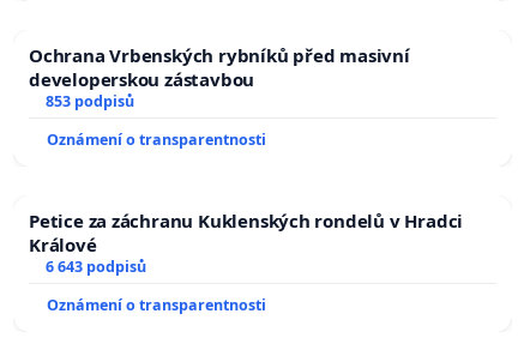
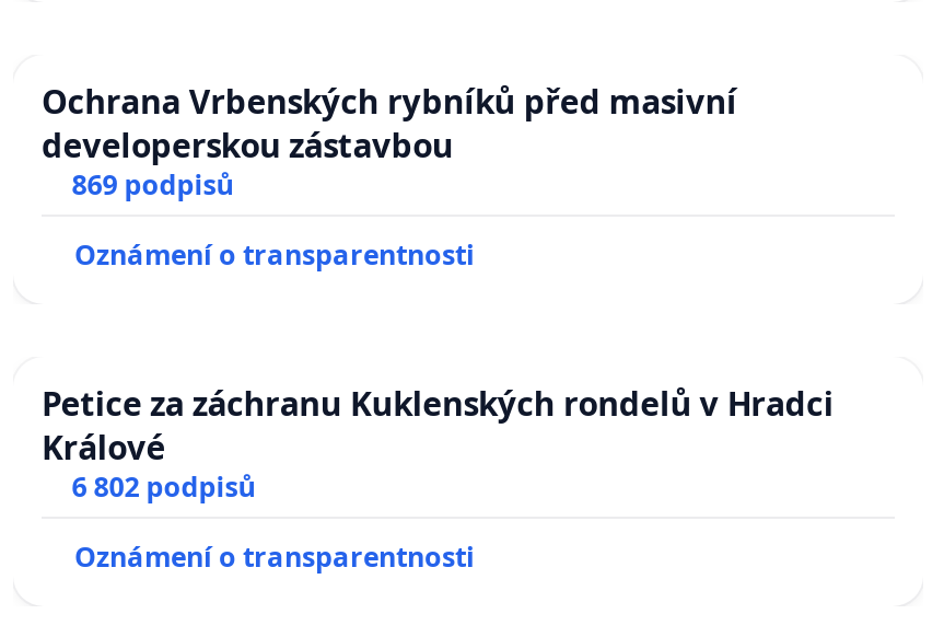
[45,91,134,111] 853 podpisů -> [72,166,234,203] 869 podpisů
[45,256,146,277] 6 643 podpisů -> [72,468,256,505] 6 802 podpisů

